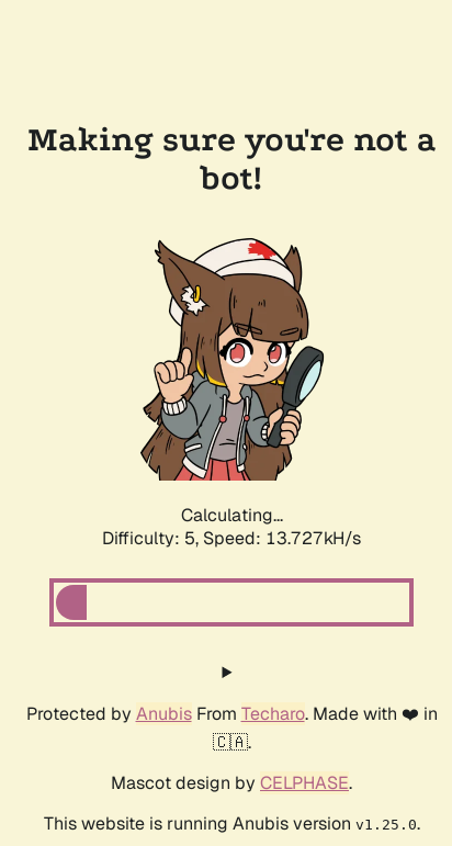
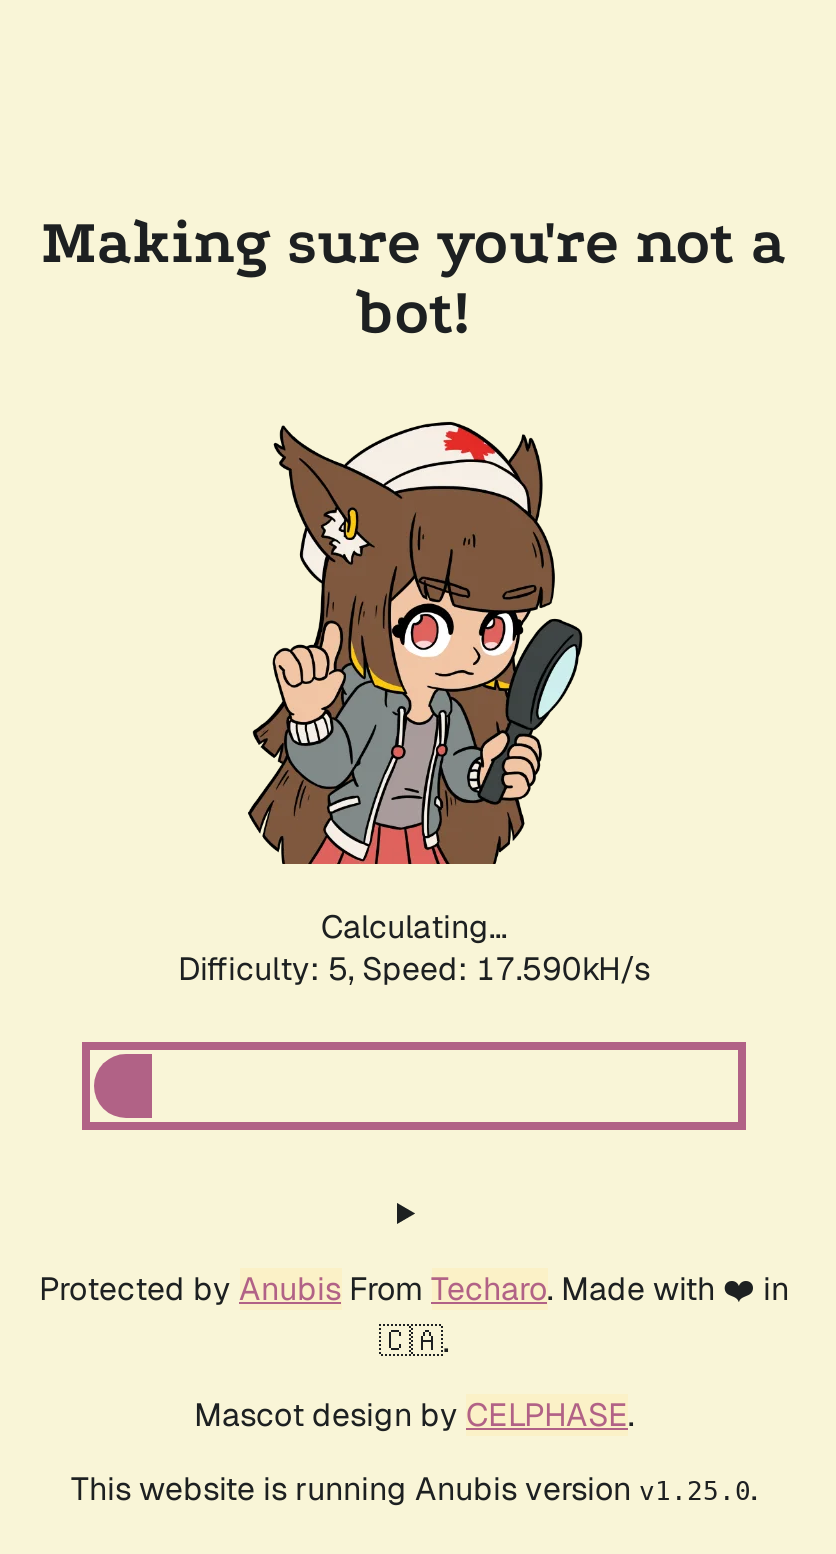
[102,527,361,550] Difficulty: 5, Speed: 13.727kH/s -> [178,948,650,990] Difficulty: 5, Speed: 17.590kH/s

